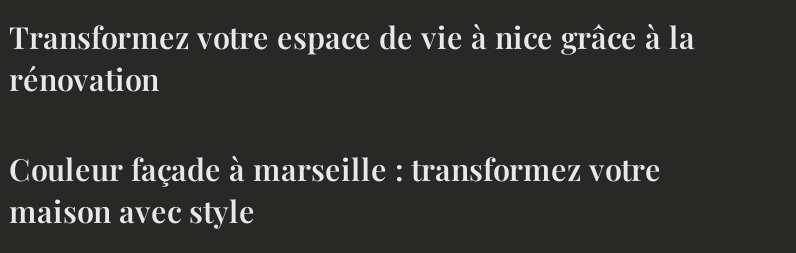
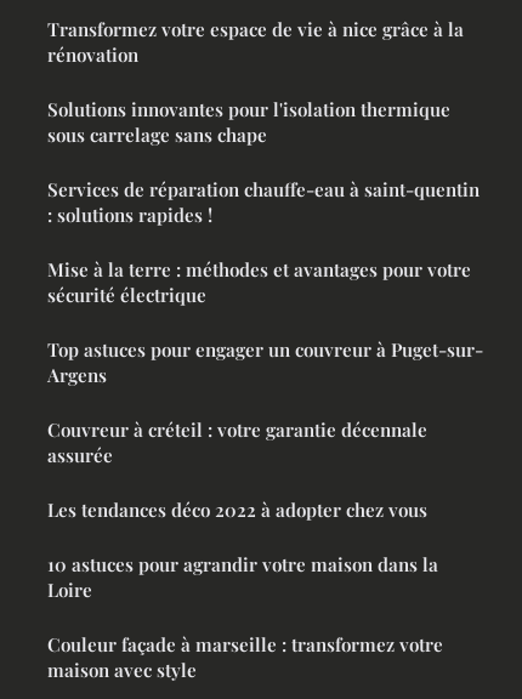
none -> [47,97,483,602] Solutions innovantes pour l'isolation thermique | sous carrelage sans chape | Services de réparation chauffe-eau à saint-quentin | : solutions rapides ! | Mise à la terre : méthodes et avantages pour votre | sécurité électrique | Top astuces pour engager un couvreur à Puget-sur- | Argens | Couvreur à créteil : votre garantie décennale | assurée | Les tendances déco 2022 à adopter chez vous | 10 astuces pour agrandir votre maison dans la | Loire

